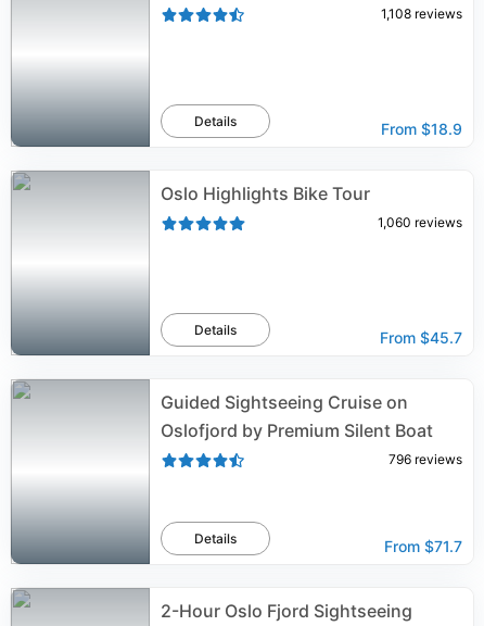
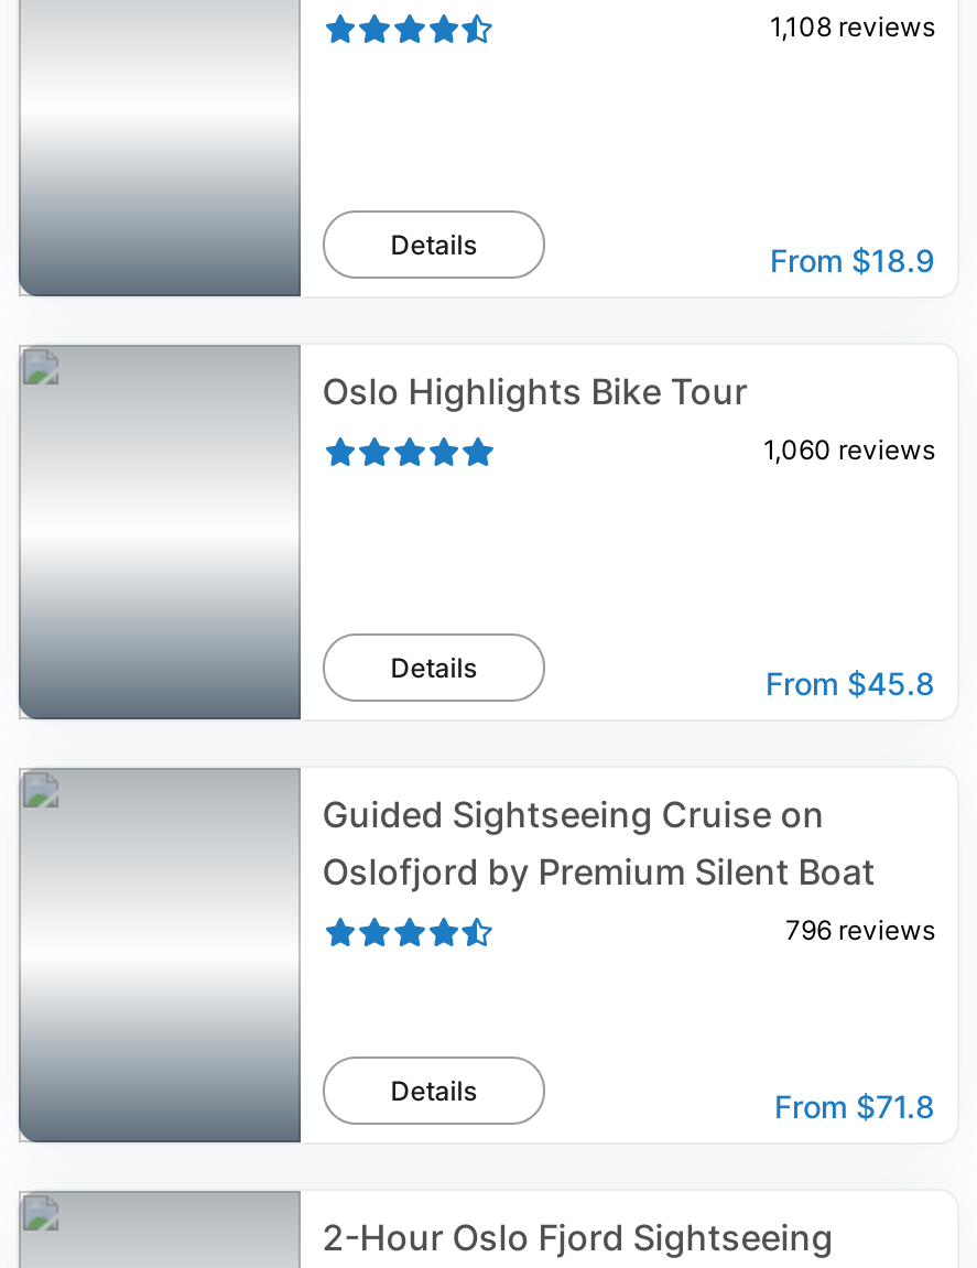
[380,328,462,347] From $45.7 -> [766,664,935,702] From $45.8
[384,537,462,555] From $71.7 -> [774,1087,935,1125] From $71.8

